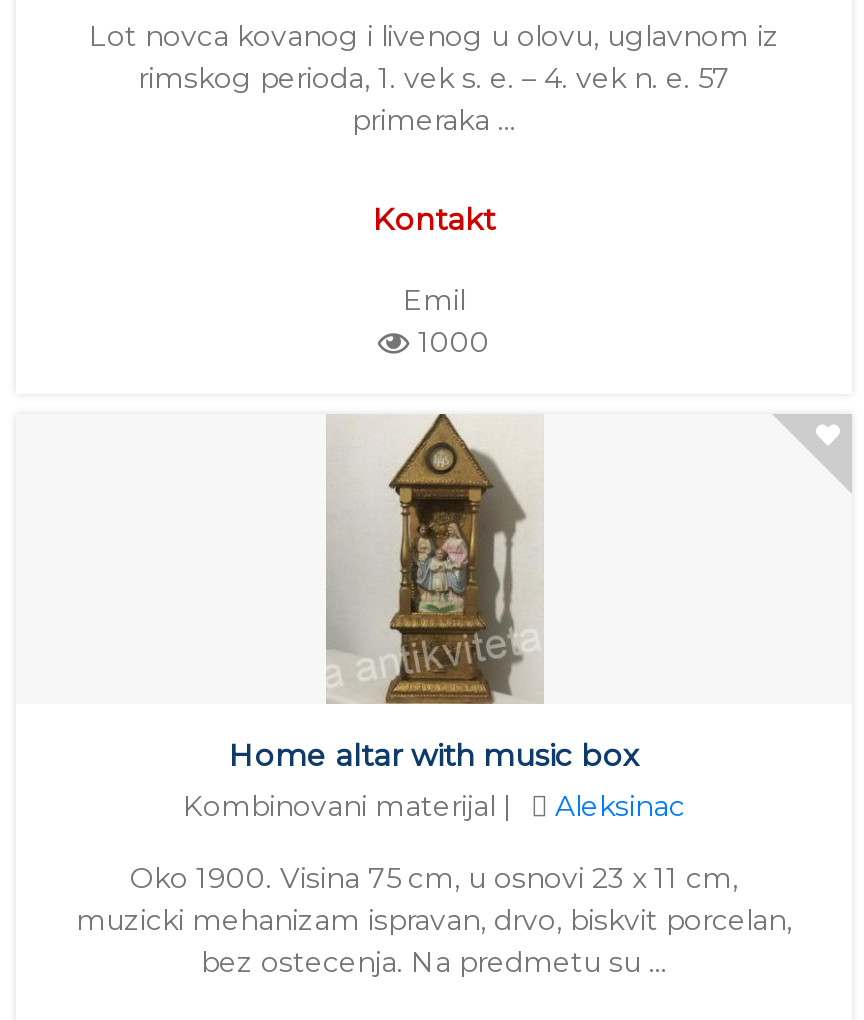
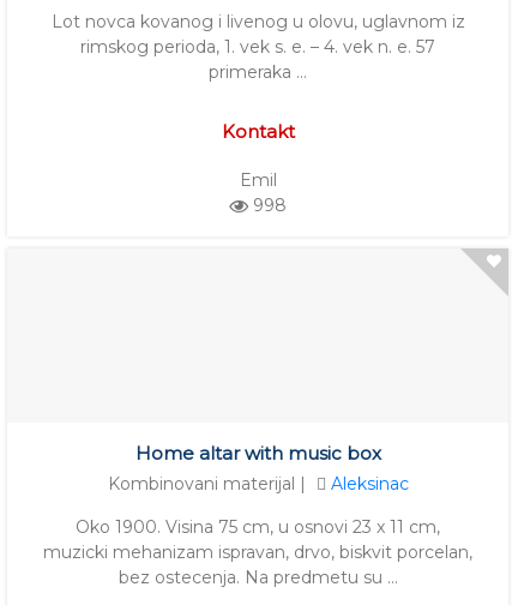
[410,324,490,360] 1000 -> [248,194,287,216] 998
[324,412,544,706] [image] -> none

